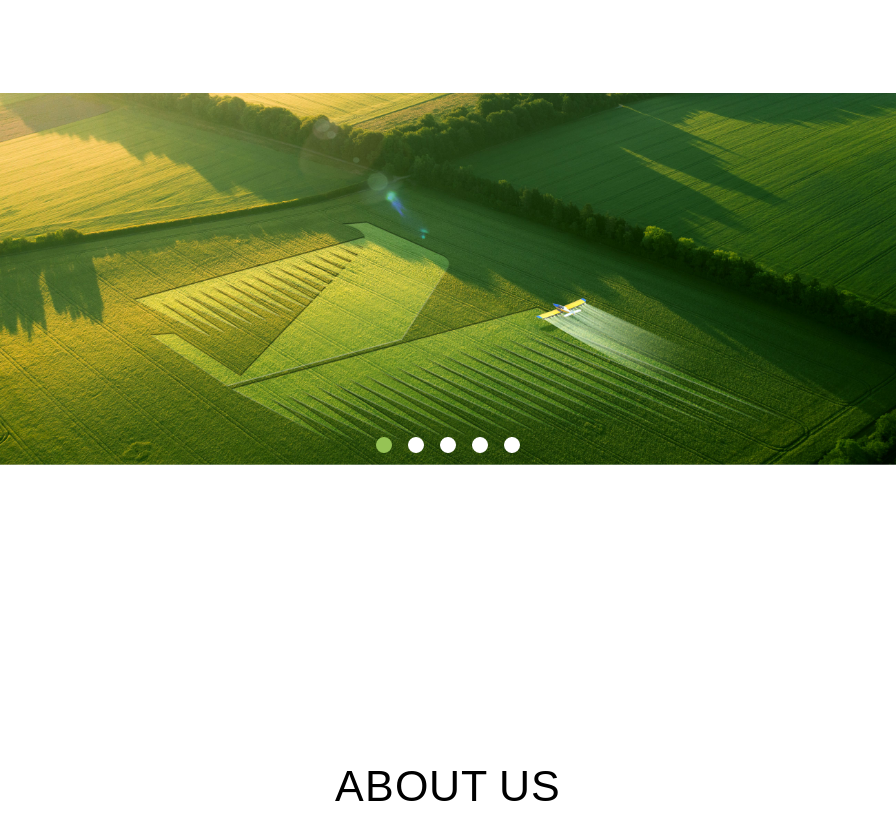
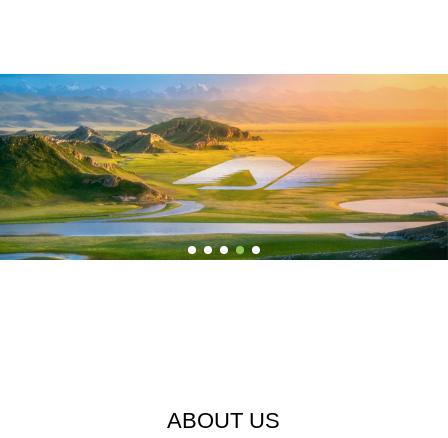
[6,91,890,467] [image] -> [3,73,445,261] [image]

